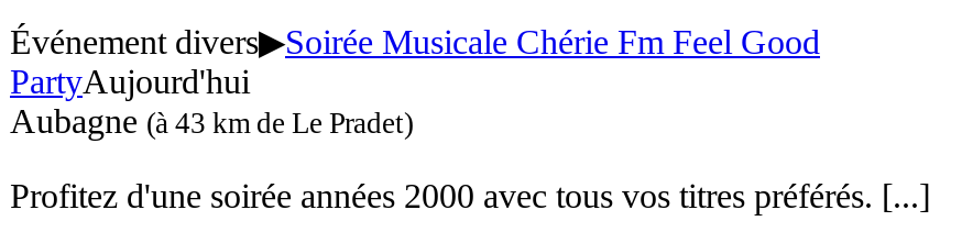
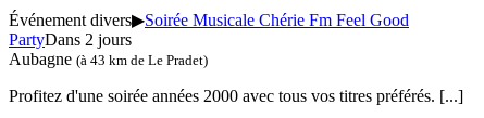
[10,62,250,100] PartyAujourd'hui -> [9,30,132,49] PartyDans 2 jours

